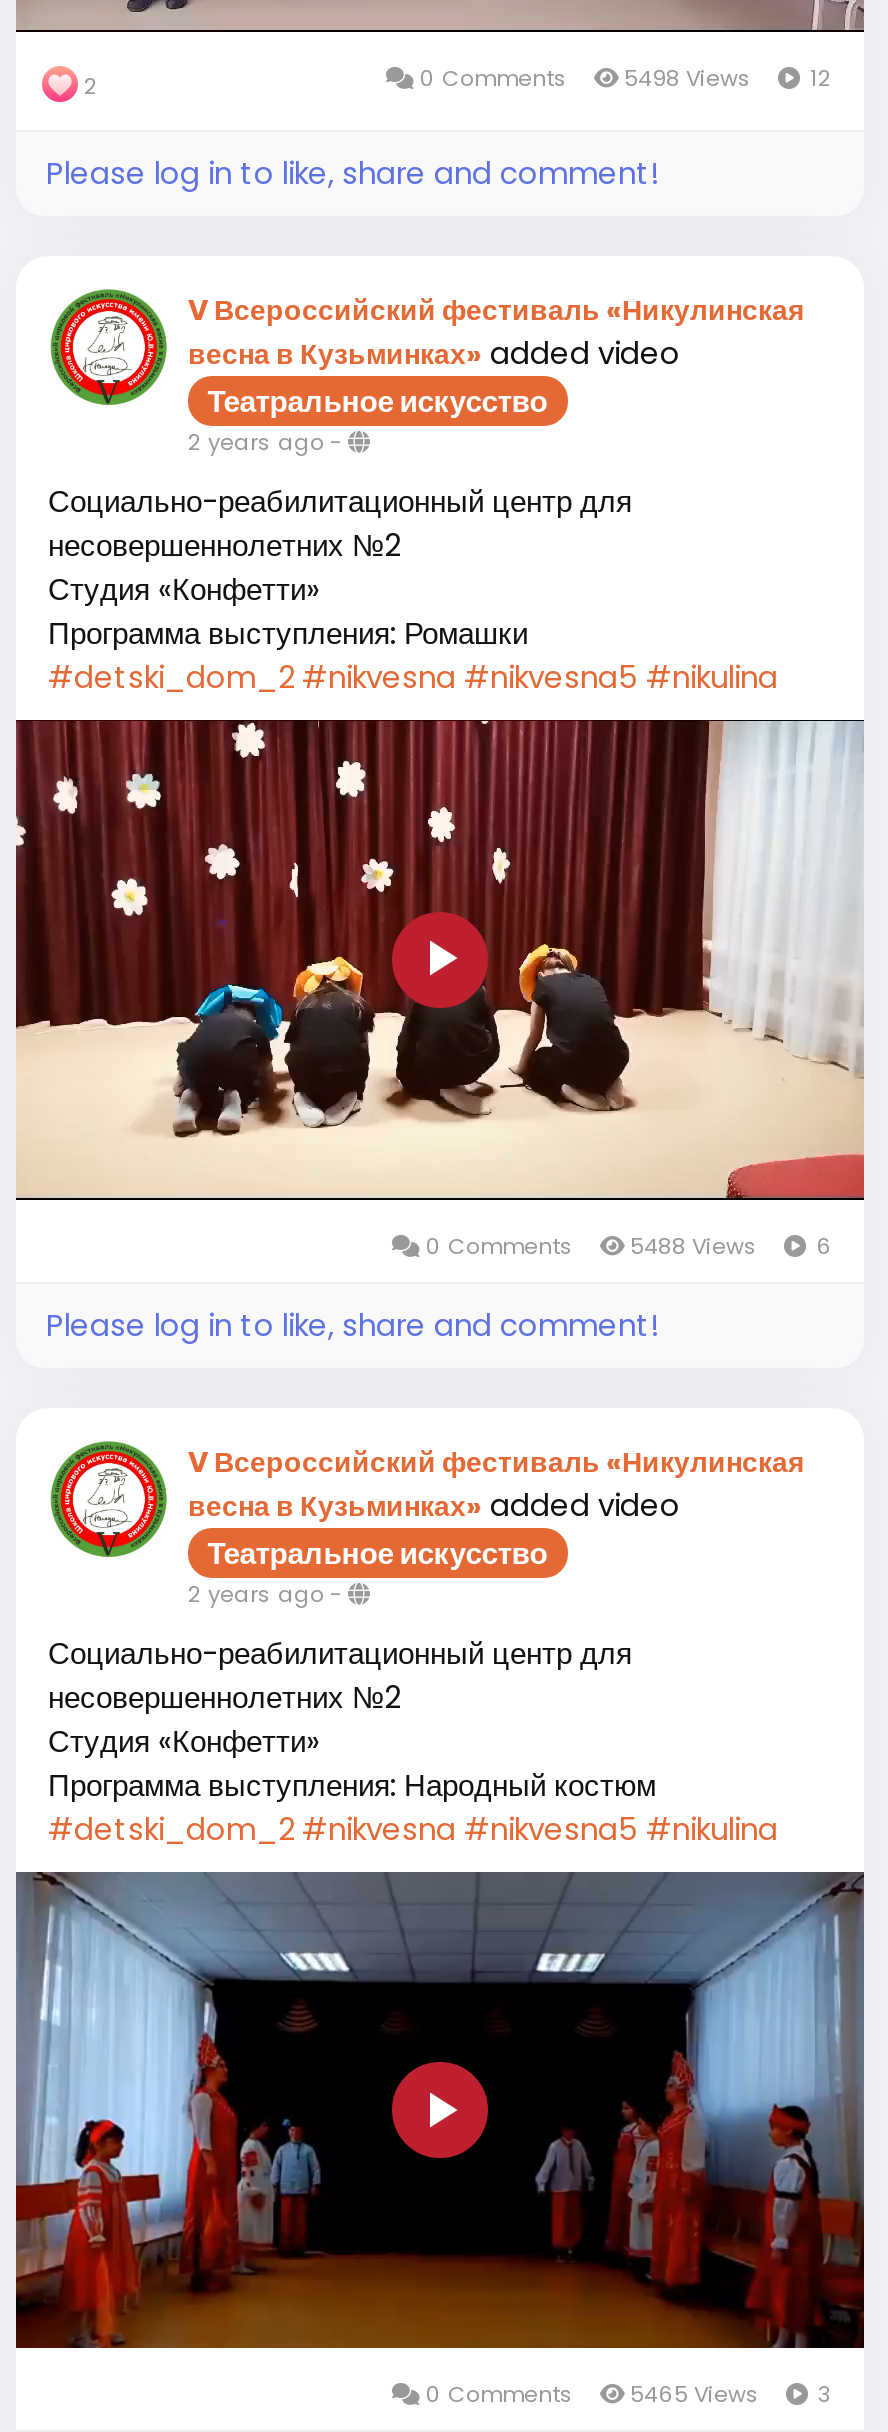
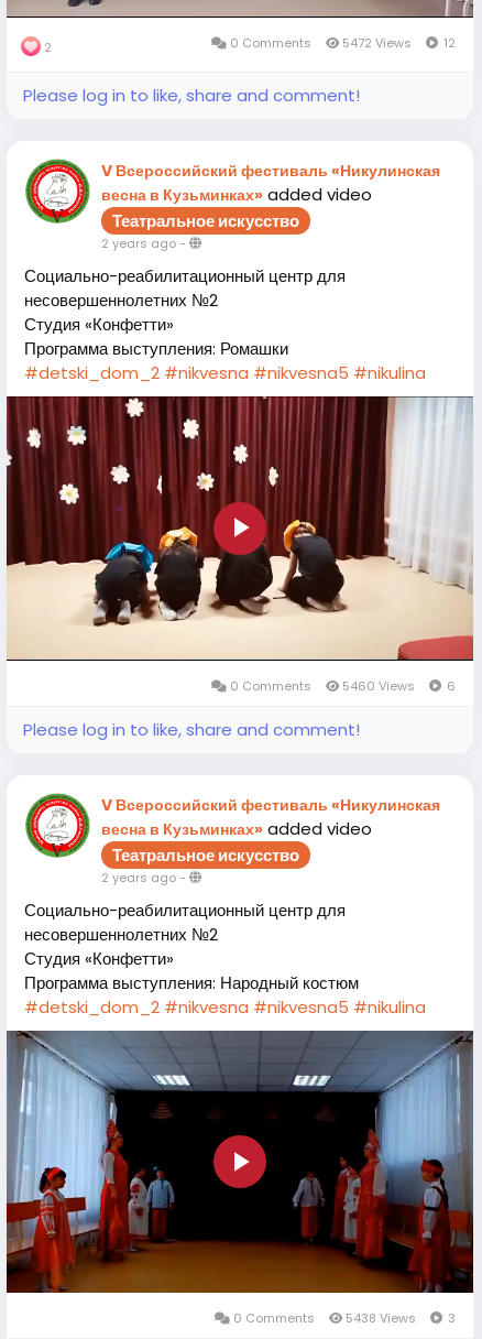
[414,61,832,93] 0 Comments 5498 Views 12 -> [227,34,456,51] 0 Comments 5472 Views 12
[420,1229,832,1261] 0 Comments 5488 Views 6 -> [227,677,456,694] 0 Comments 5460 Views 6
[420,2378,832,2410] 0 Comments 5465 Views 3 -> [230,1309,456,1327] 0 Comments 5438 Views 3

